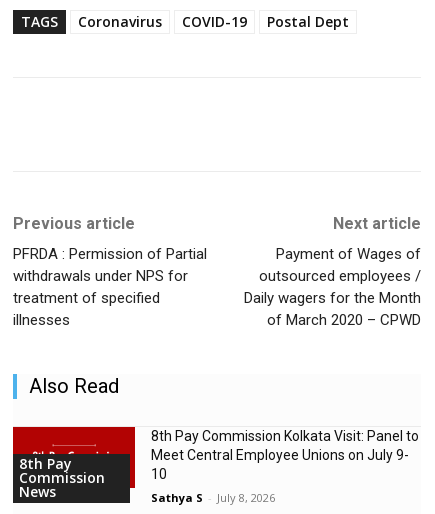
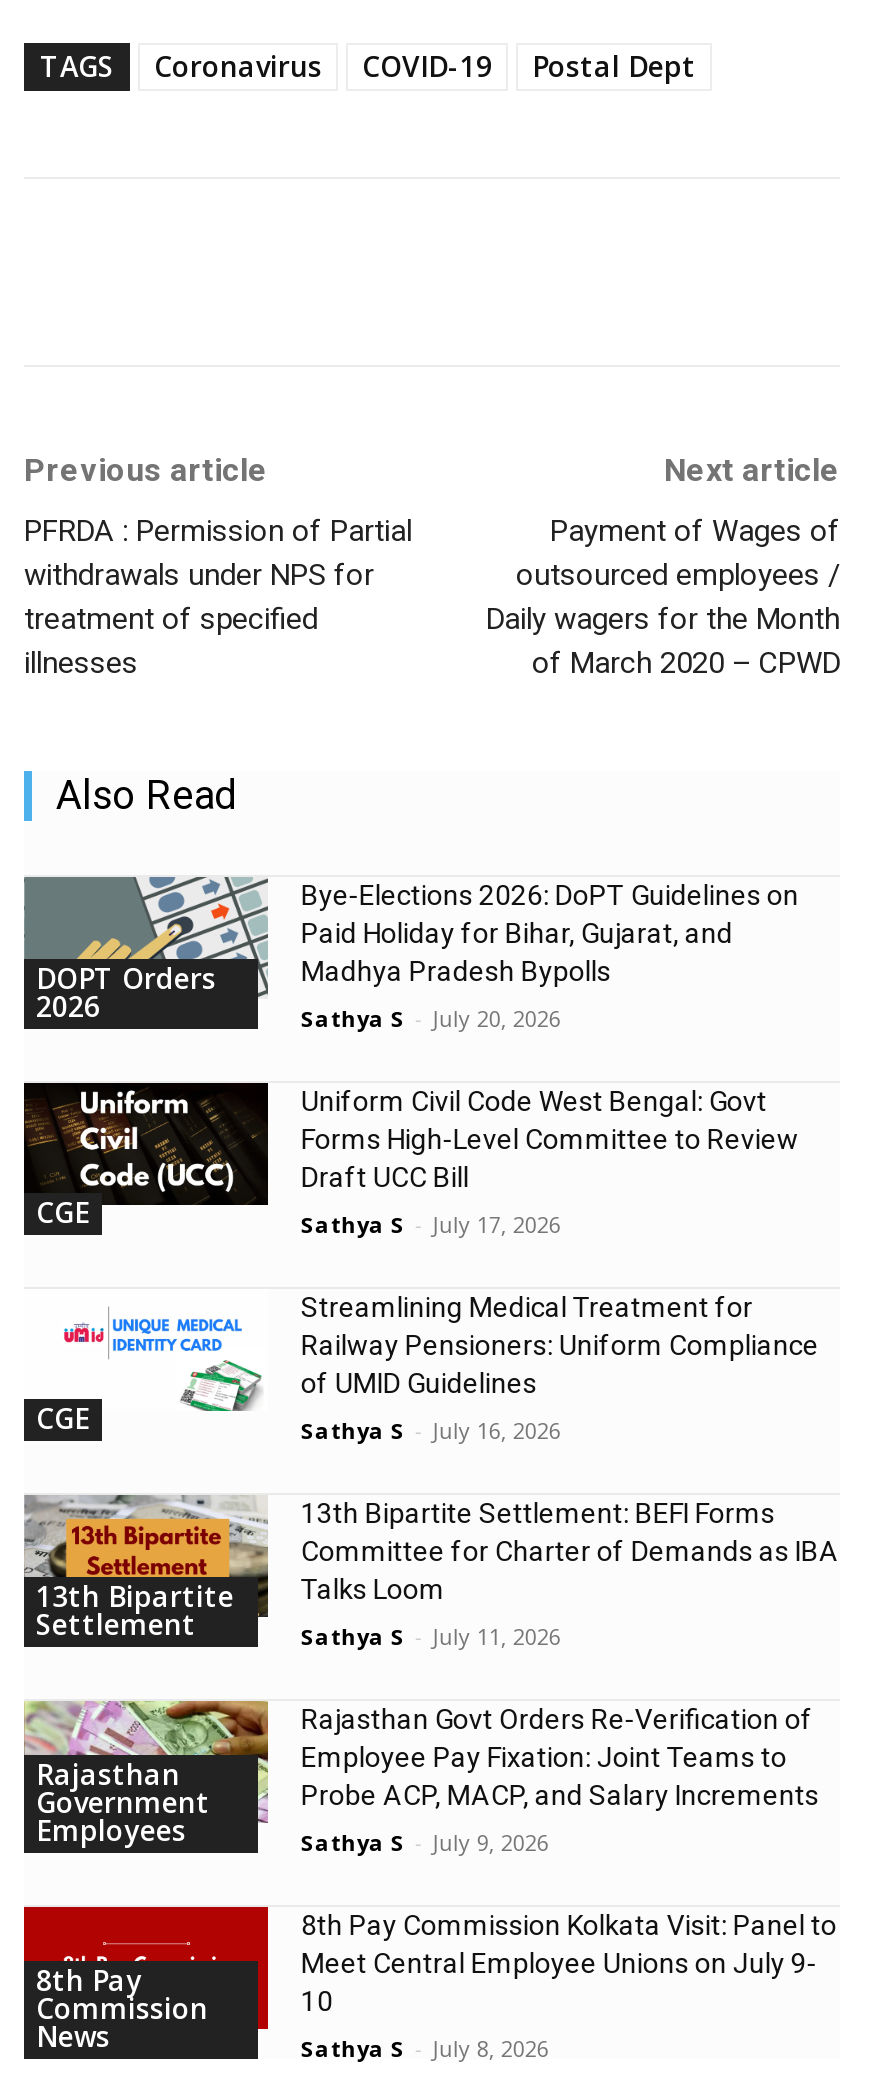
none -> [22,1081,270,1231] [image] | CGE
none -> [22,1493,270,1649] [image] | 13th Bipartite | Settlement
none -> [22,1699,270,1855] [image] | Rajasthan | Government | Employees
none -> [36,959,216,1025] DOPT Orders | 2026
none -> [36,1317,262,1437] [image] | CGE
none -> [301,879,799,1033] Bye-Elections 2026: DoPT Guidelines on | Paid Holiday for Bihar, Gujarat, and | Madhya Pradesh Bypolls | Sathya S - July 20, 2026
none -> [301,1085,799,1239] Uniform Civil Code West Bengal: Govt | Forms High-Level Committee to Review | Draft UCC Bill | Sathya S - July 17, 2026
none -> [301,1291,819,1445] Streamlining Medical Treatment for | Railway Pensioners: Uniform Compliance | of UMID Guidelines | Sathya S - July 16, 2026
none -> [301,1497,839,1651] 13th Bipartite Settlement: BEFI Forms | Committee for Charter of Demands as IBA | Talks Loom | Sathya S - July 11, 2026
none -> [301,1703,819,1857] Rajasthan Govt Orders Re-Verification of | Employee Pay Fixation: Joint Teams to | Probe ACP, MACP, and Salary Increments | Sathya S - July 9, 2026

